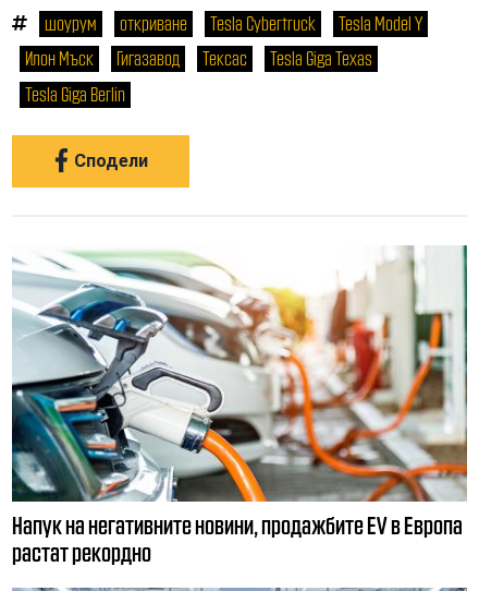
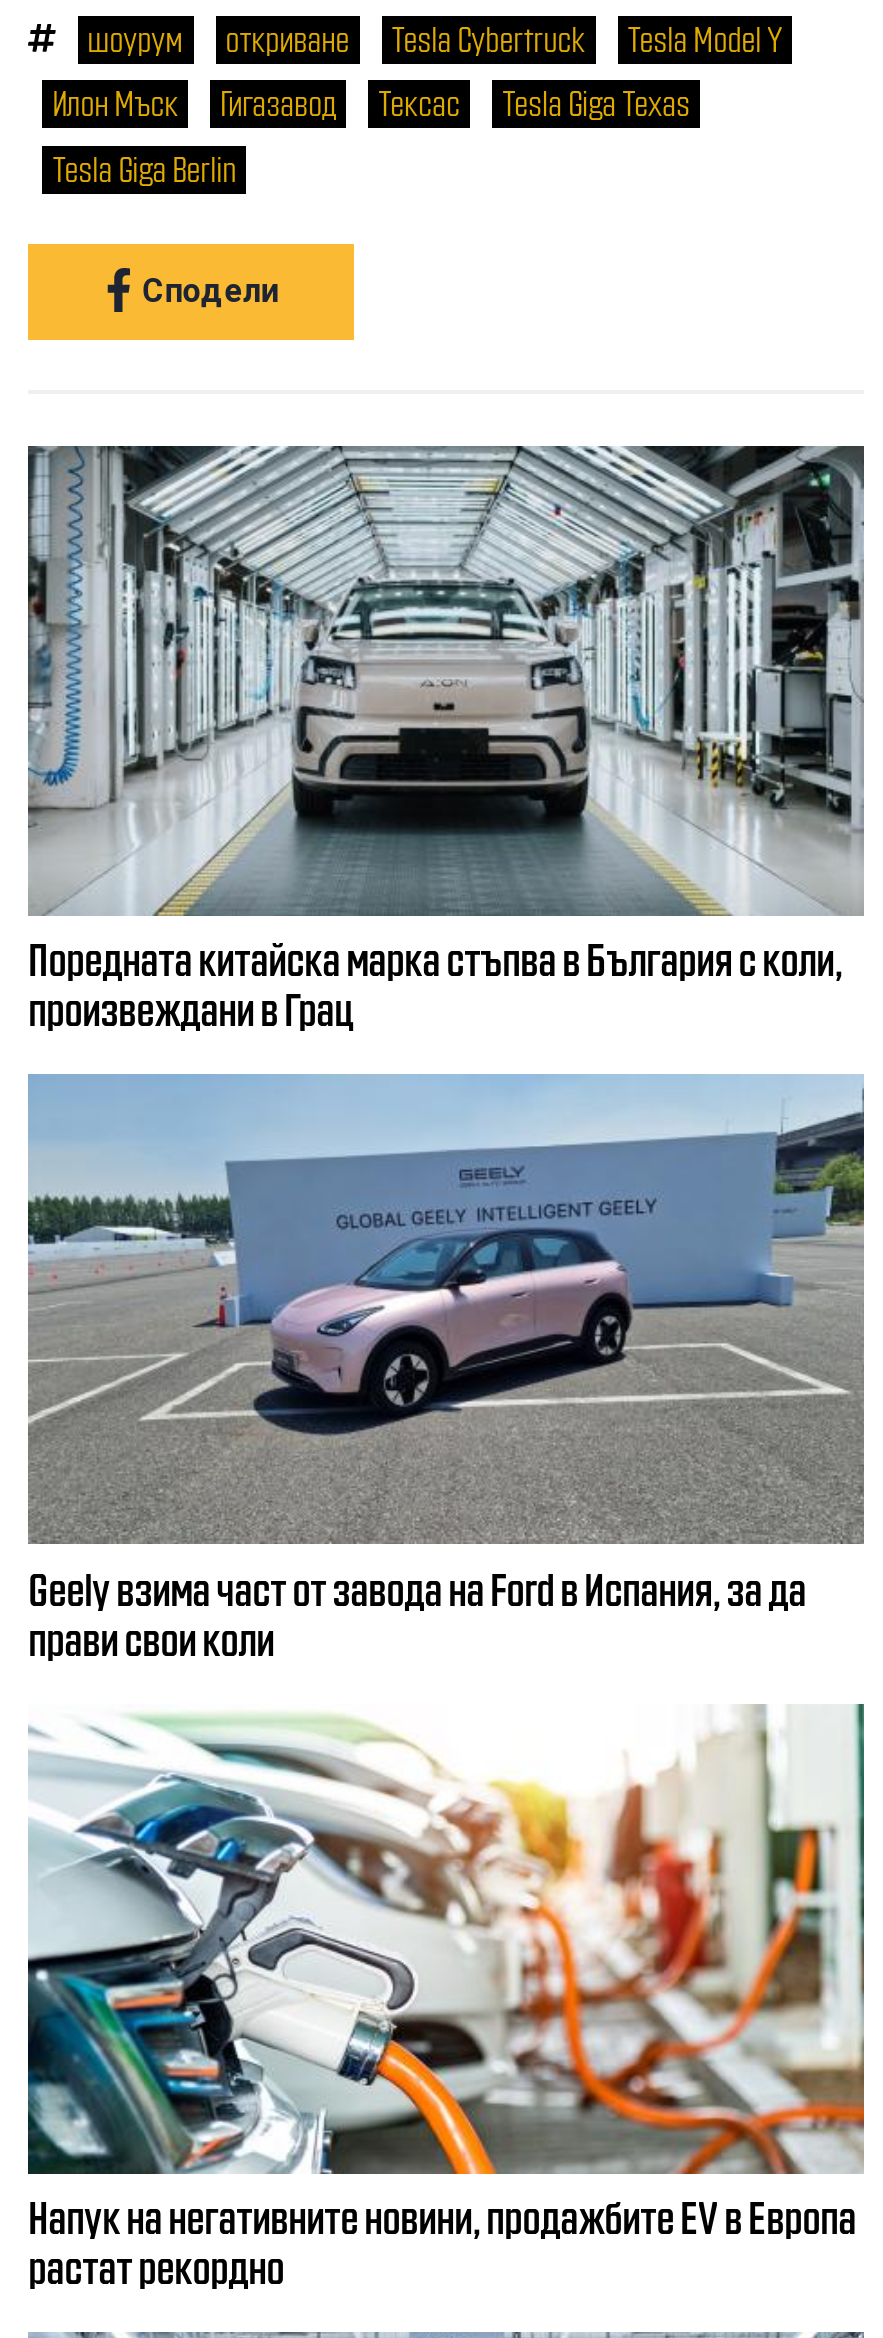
none -> [26,444,864,1032] [image] | Поредната китайска марка стъпва в България с коли, | произвеждани в Грац
none -> [28,1074,864,1661] [image] | Geely взима част от завода на Ford в Испания, за да | прави свои коли

